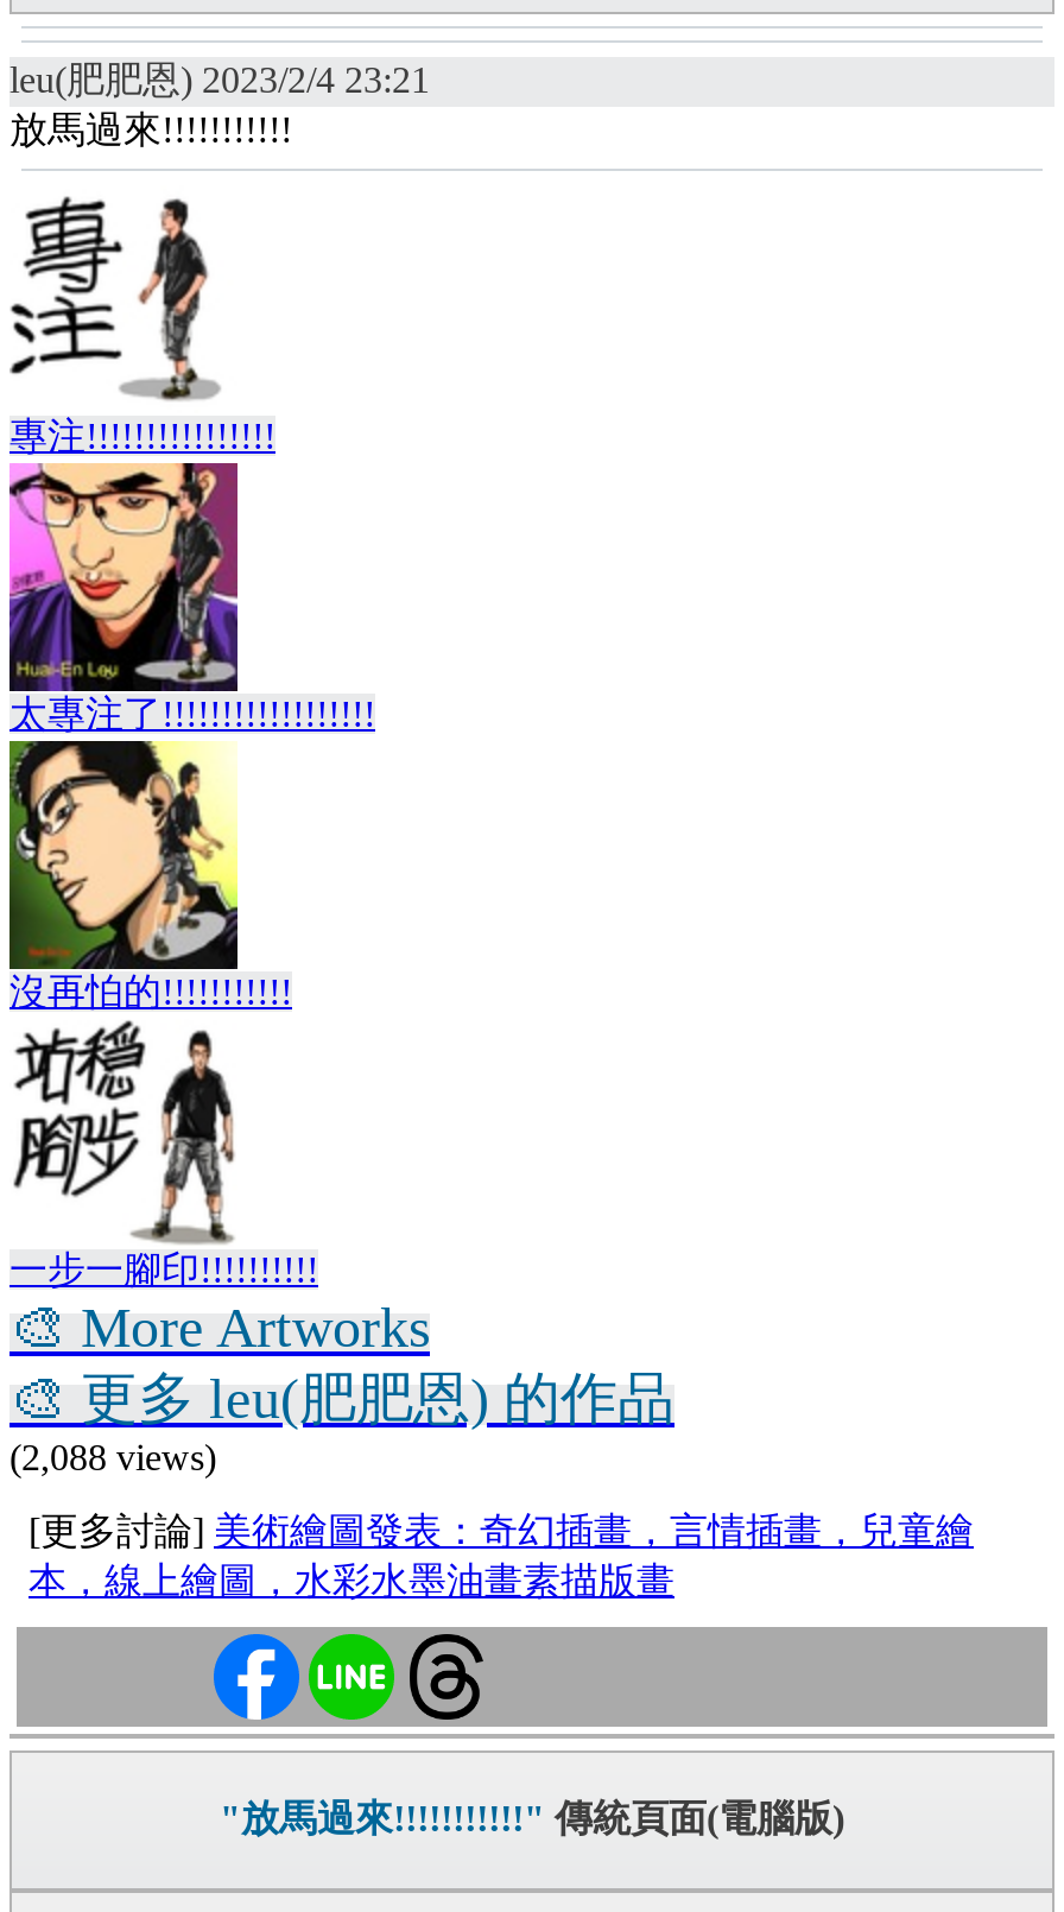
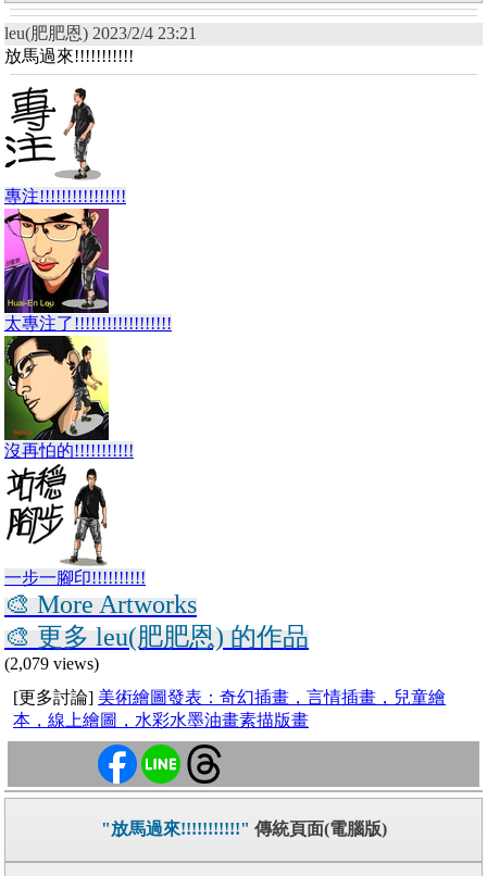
[9,1436,216,1477] (2,088 views) -> [4,654,99,673] (2,079 views)

